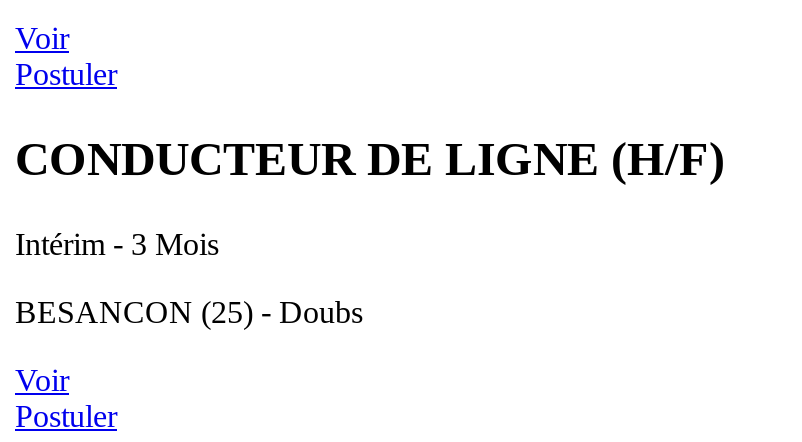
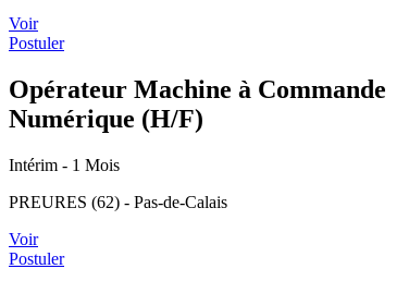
[15,133,725,185] CONDUCTEUR DE LIGNE (H/F) -> [9,75,386,133] Opérateur Machine à Commande | Numérique (H/F)
[15,227,219,261] Intérim - 3 Mois -> [9,156,120,174] Intérim - 1 Mois
[15,295,363,329] BESANCON (25) - Doubs -> [9,193,227,211] PREURES (62) - Pas-de-Calais

